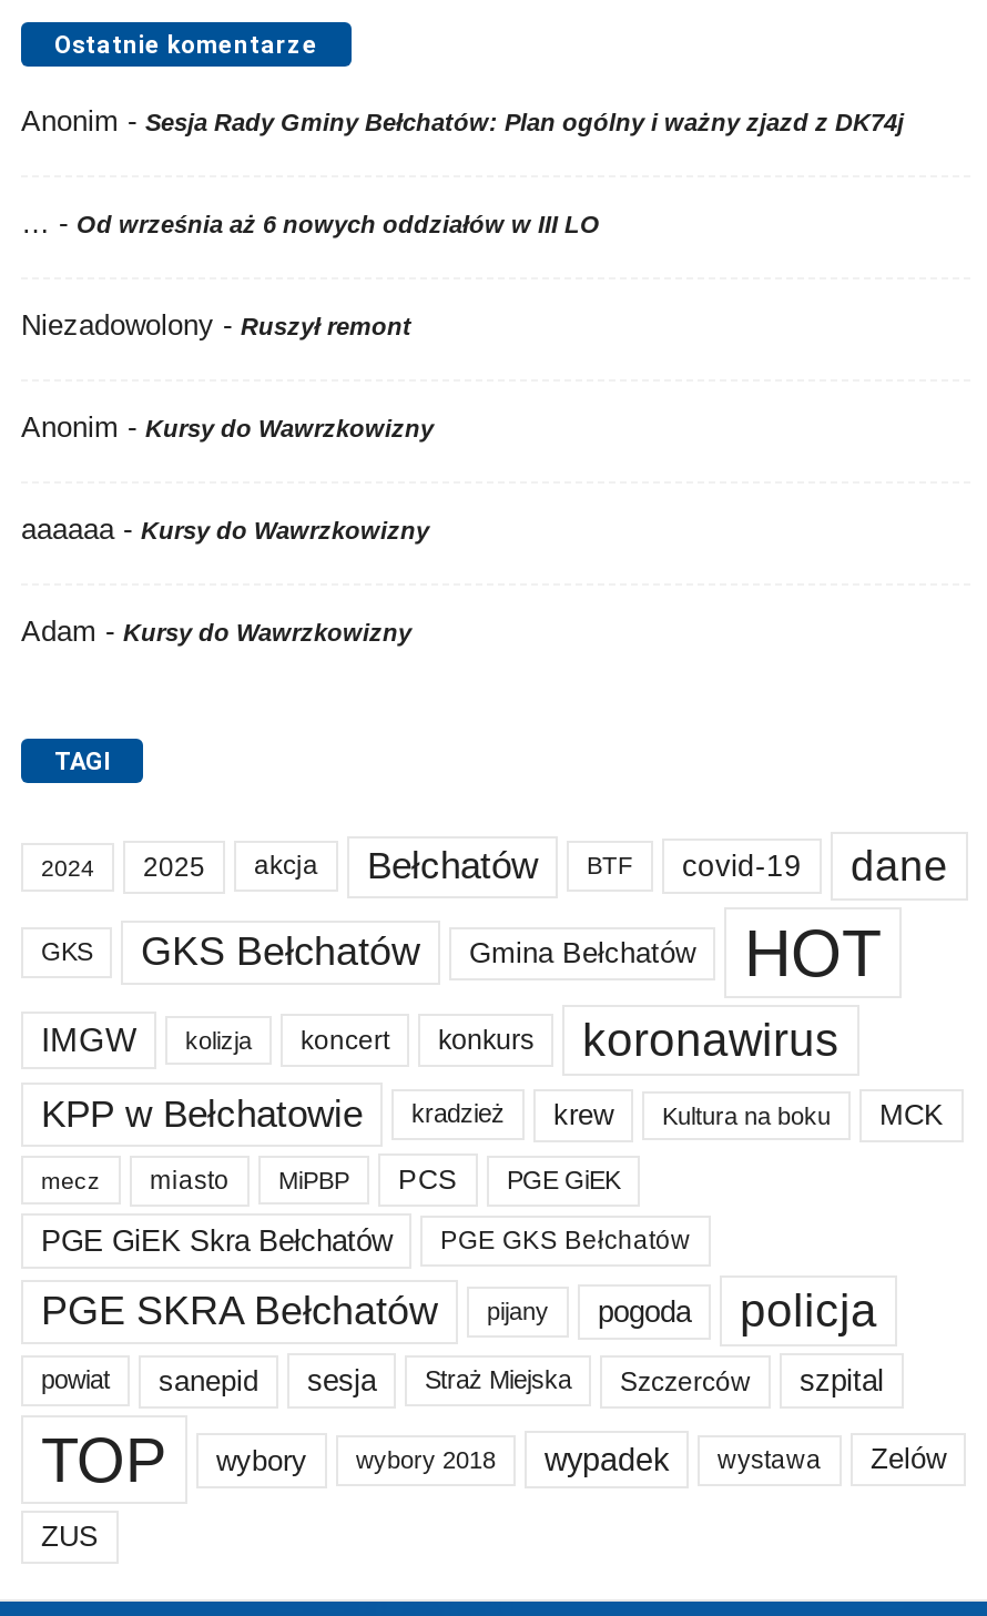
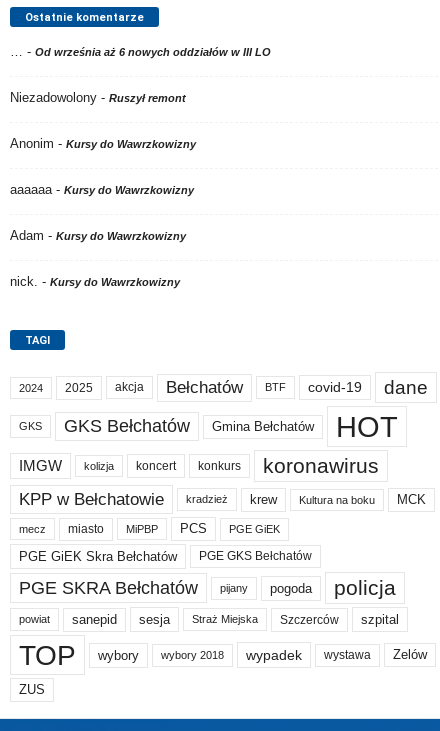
[21,105,904,138] Anonim - Sesja Rady Gminy Bełchatów: Plan ogólny i ważny zjazd z DK74j -> none
moved [21,207,600,648] -> [10,44,271,243]: … - Od września aż 6 nowych oddziałów w III LO | Niezadowolony - Ruszył remont | Anonim - Kursy do Wawrzkowizny | aaaaaa - Kursy do Wawrzkowizny | Adam - Kursy do Wawrzkowizny
none -> [10,274,180,289] nick. - Kursy do Wawrzkowizny

